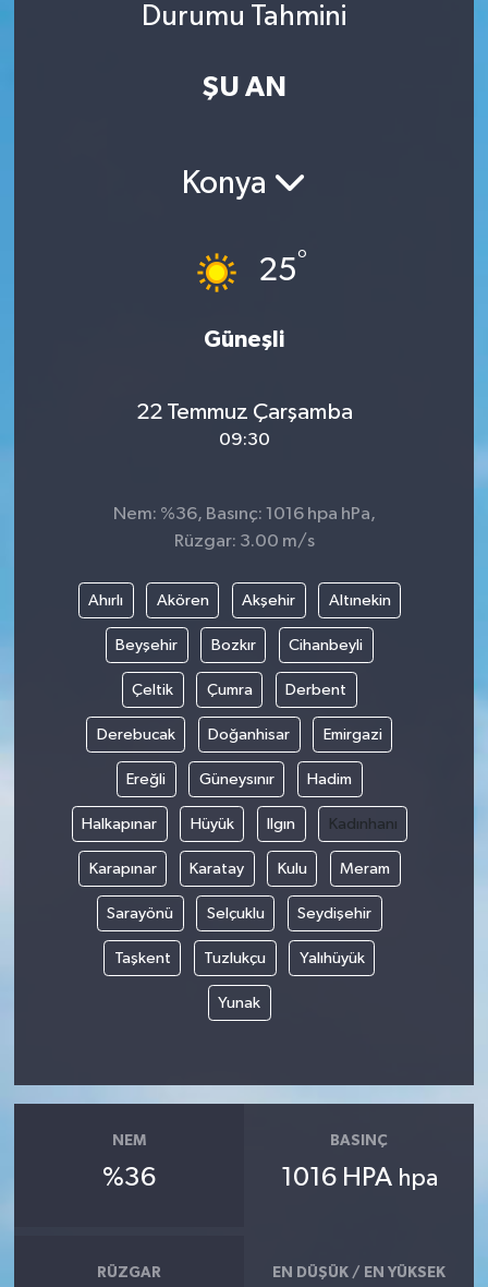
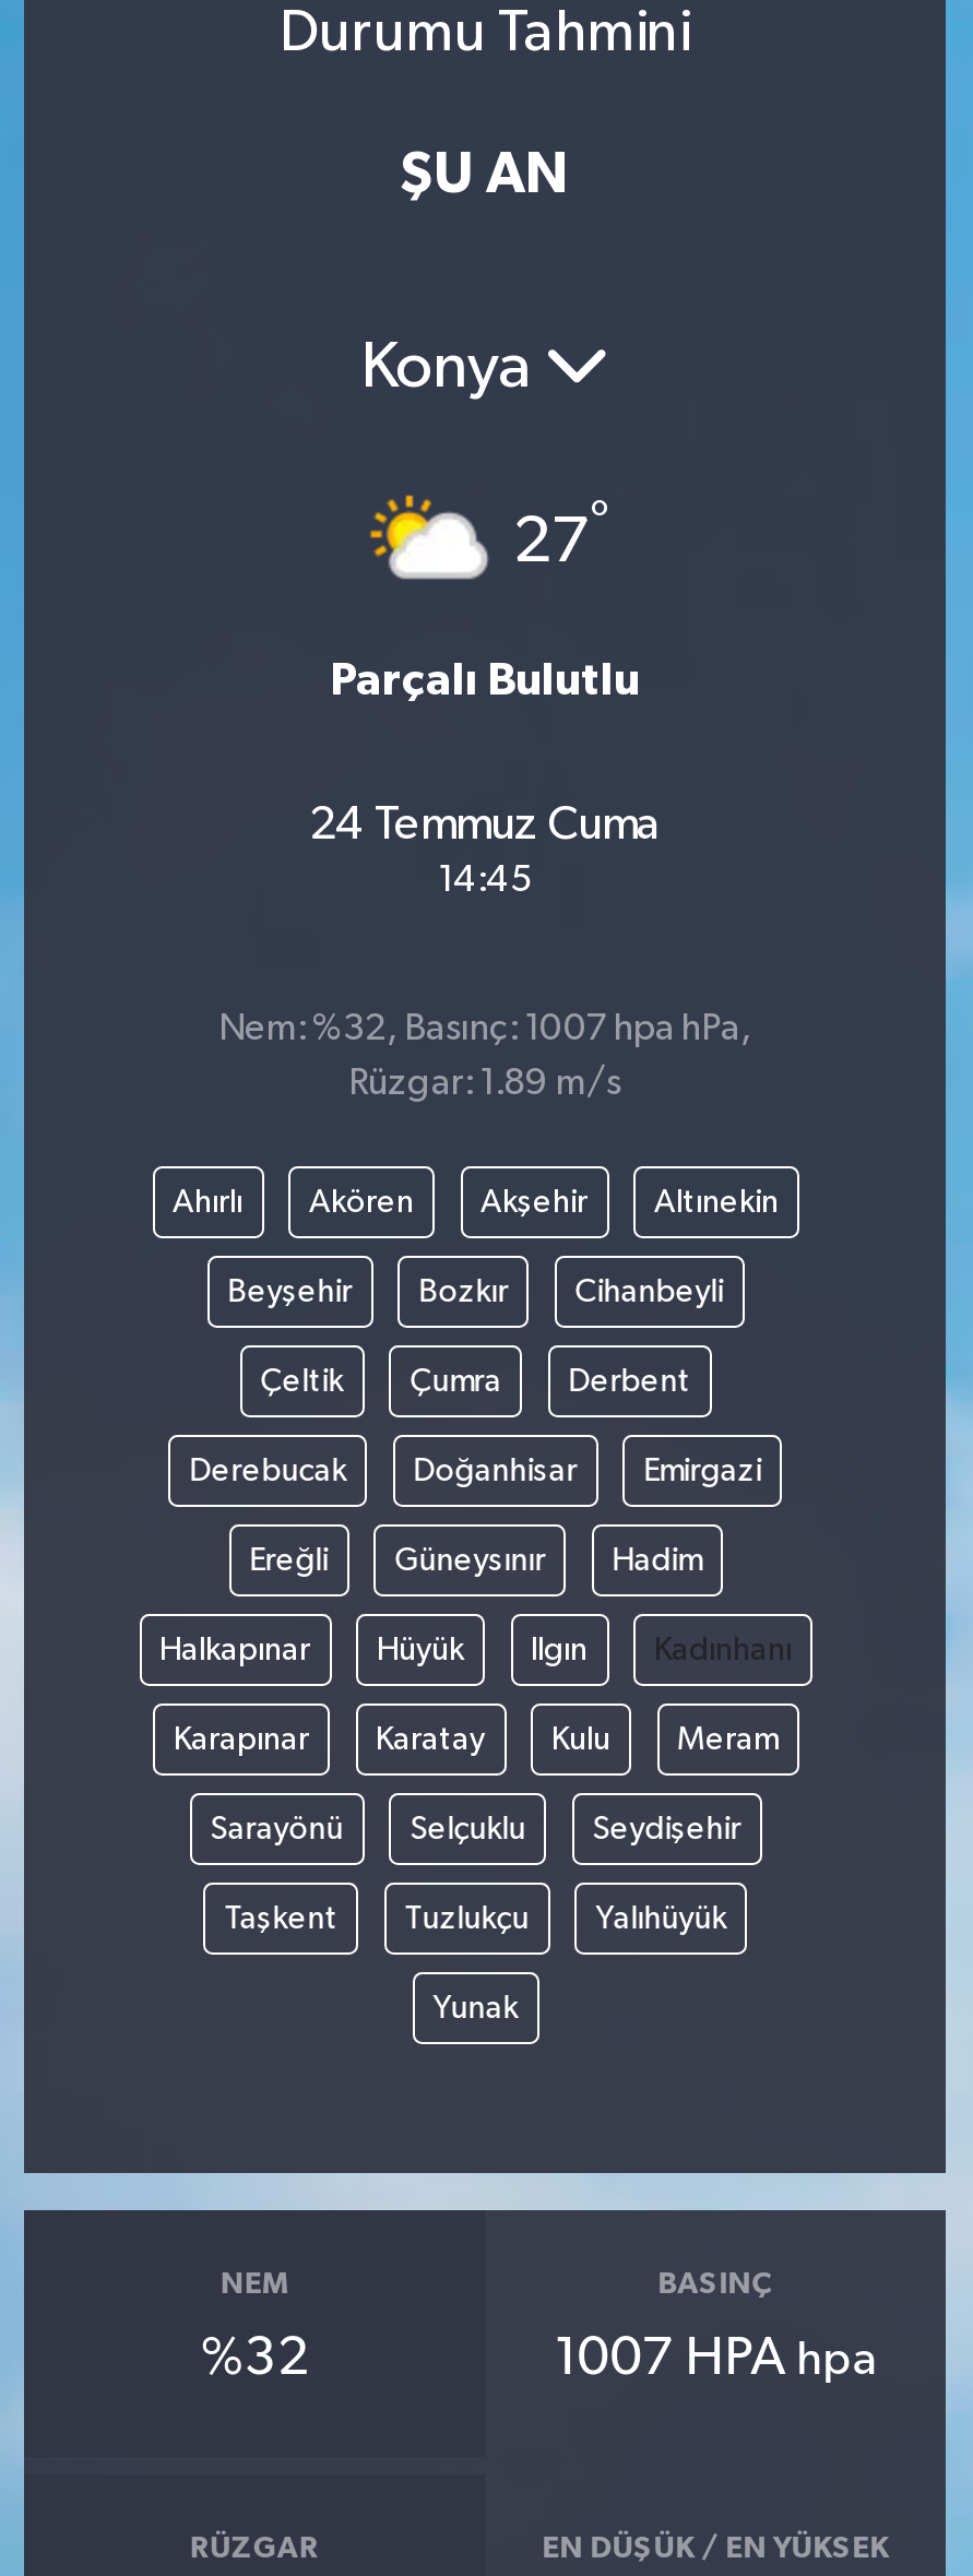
[187,248,307,293] [image] | 25° -> [369,494,609,583] [image] | 27°
[204,328,284,351] Güneşli -> [330,657,640,703] Parçalı Bulutlu
[136,401,352,450] 22 Temmuz Çarşamba | 09:30 -> [309,802,661,901] 24 Temmuz Cuma | 14:45
[113,505,375,523] Nem: %36, Basınç: 1016 hpa hPa, -> [218,1011,751,1048] Nem: %32, Basınç: 1007 hpa hPa,
[174,532,314,551] Rüzgar: 3.00 m/s -> [348,1066,621,1103] Rüzgar: 1.89 m/s
[102,1165,156,1191] %36 -> [201,2333,308,2386] %32
[281,1165,437,1191] 1016 HPA hpa -> [554,2333,877,2386] 1007 HPA hpa

